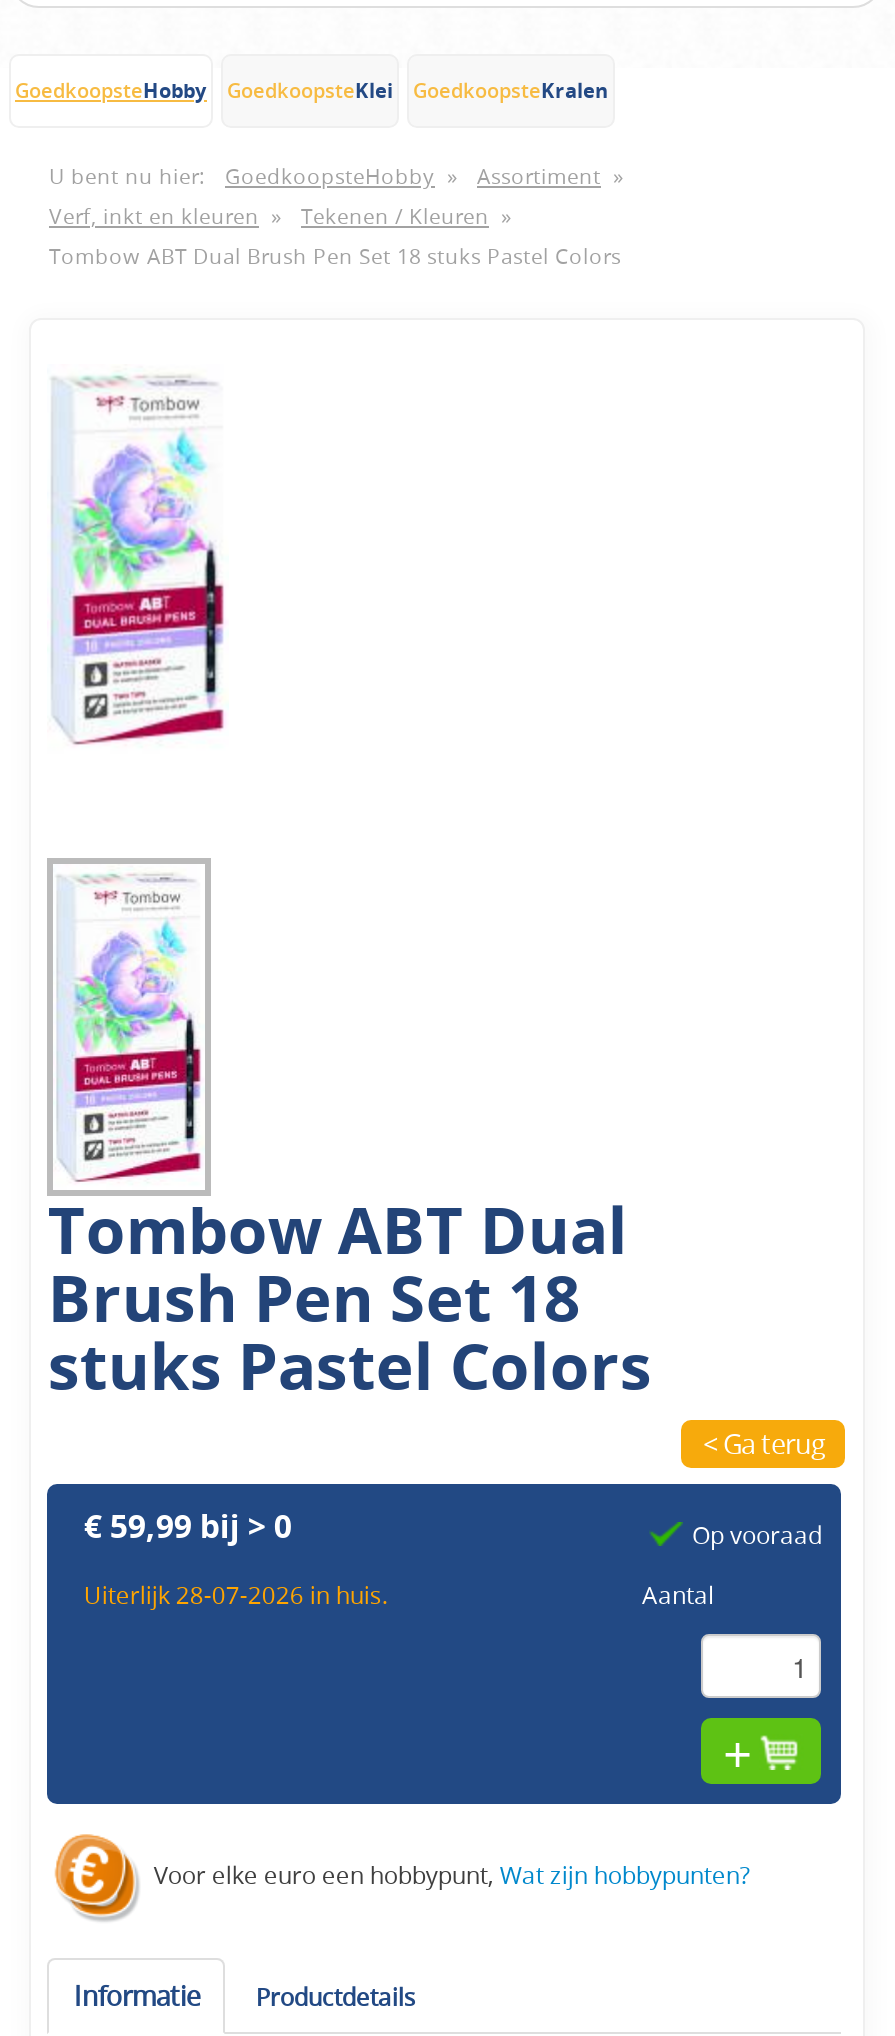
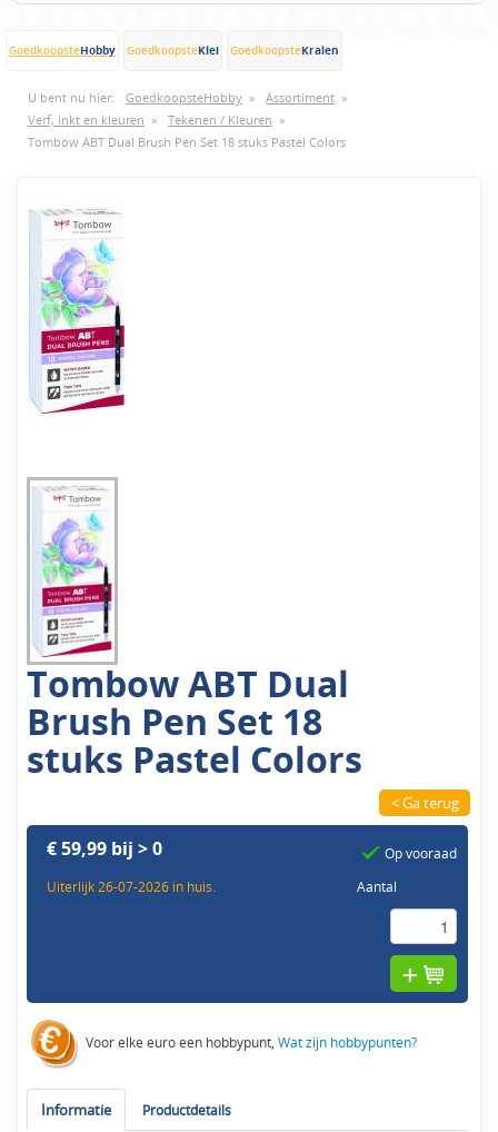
[84,1578,388,1610] Uiterlijk 28-07-2026 in huis. -> [47,877,216,895] Uiterlijk 26-07-2026 in huis.

